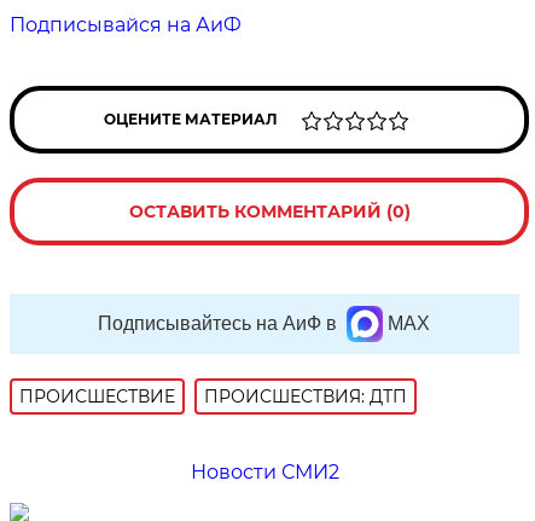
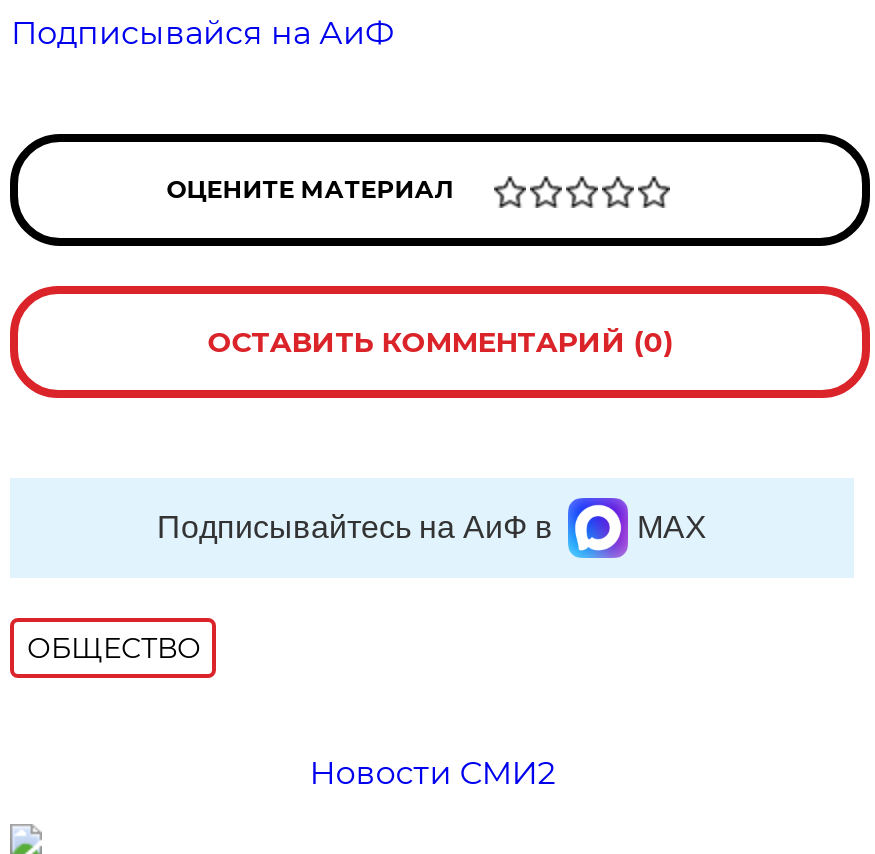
[20,386,407,408] ПРОИСШЕСТВИE | ПРОИСШЕСТВИЯ: ДТП -> [27,631,201,667] ОБЩЕСТВО

